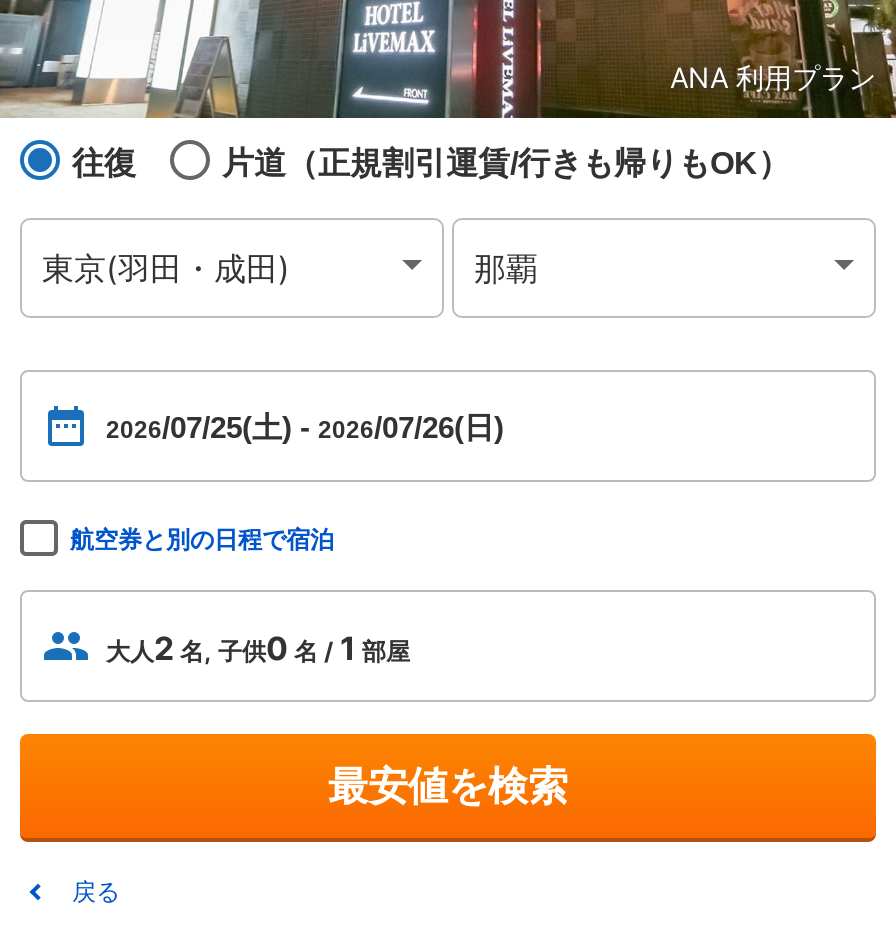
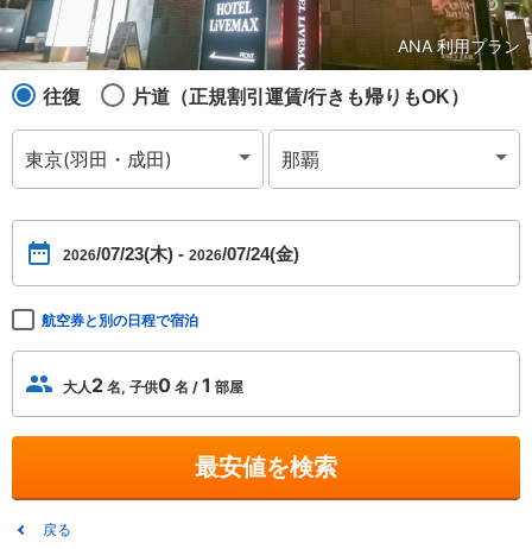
[106,410,504,444] 2026/07/25(土) - 2026/07/26(日) -> [63,244,299,264] 2026/07/23(木) - 2026/07/24(金)

